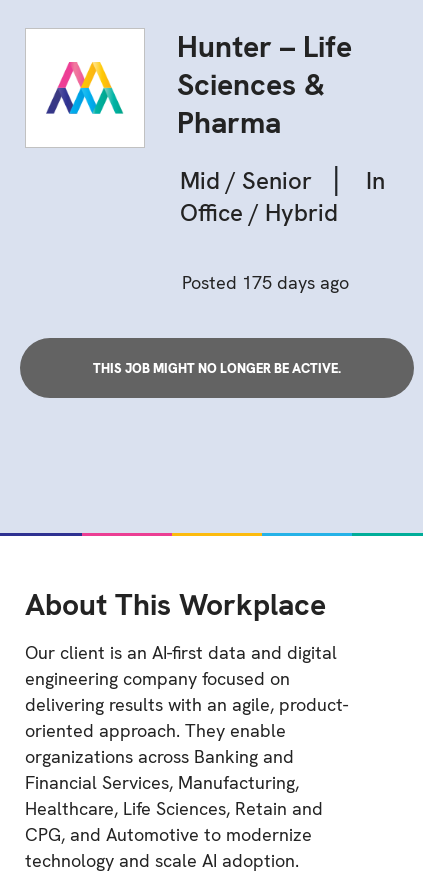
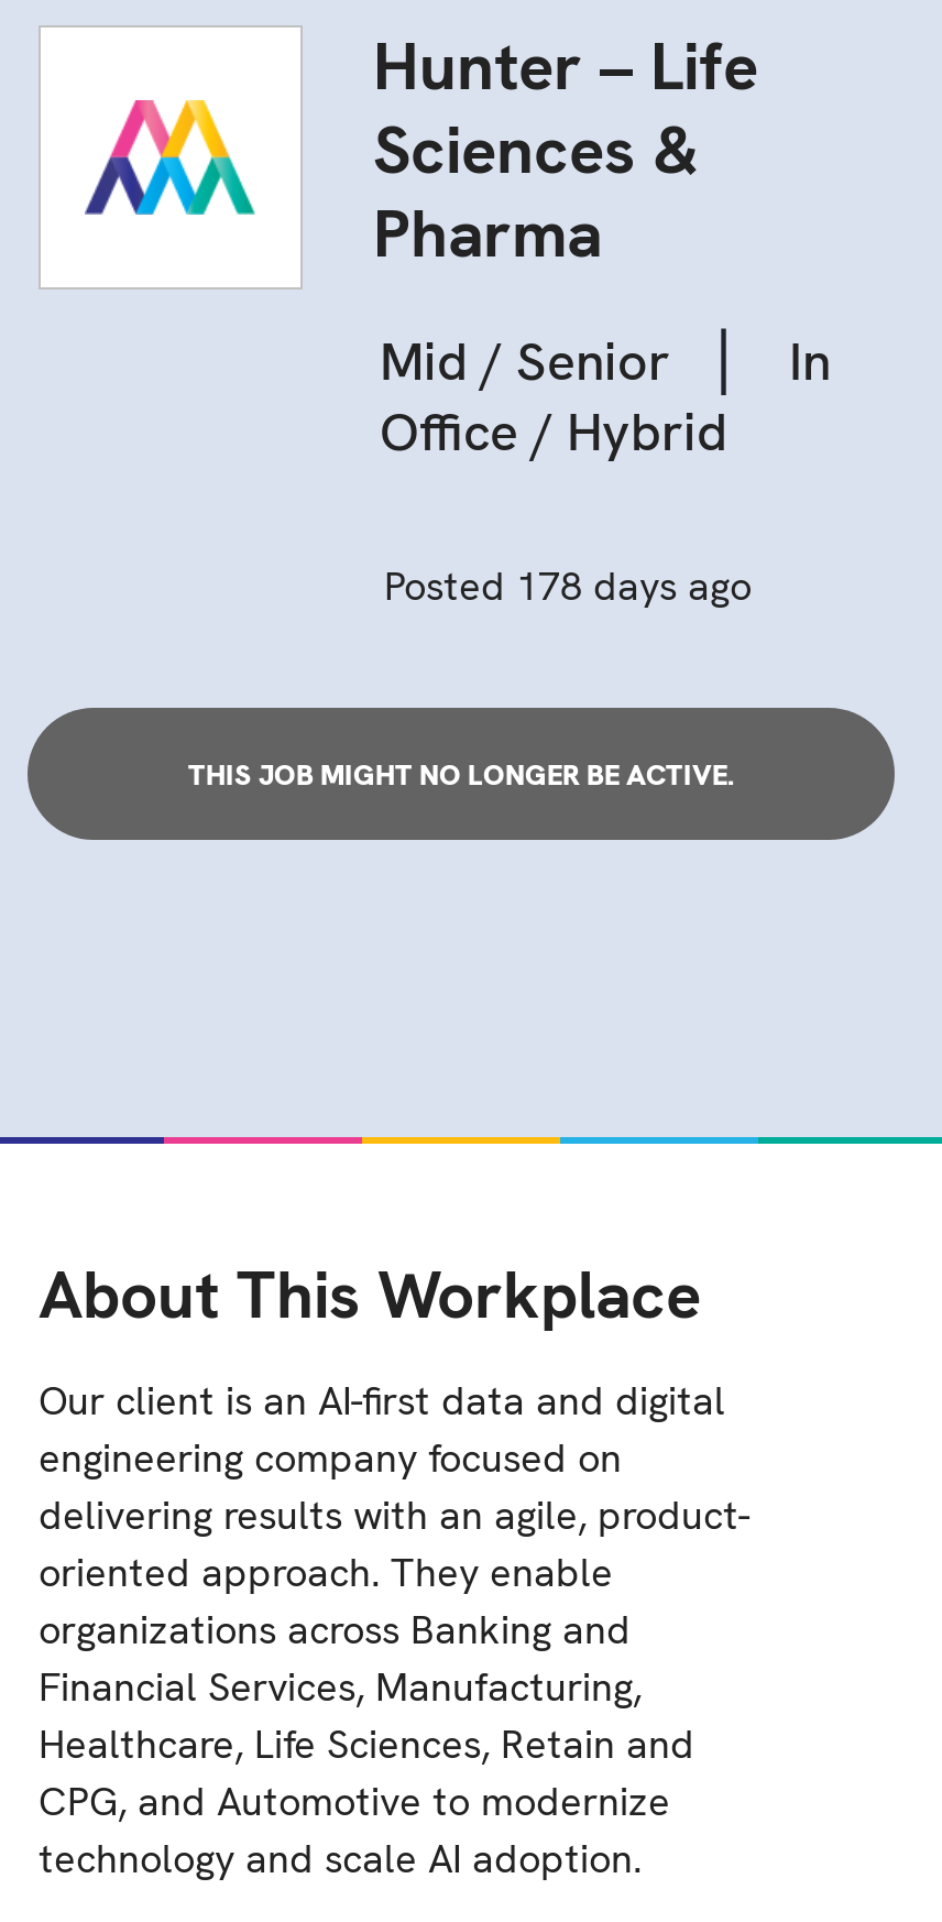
[182,271,349,294] Posted 175 days ago -> [384,560,752,611] Posted 178 days ago

